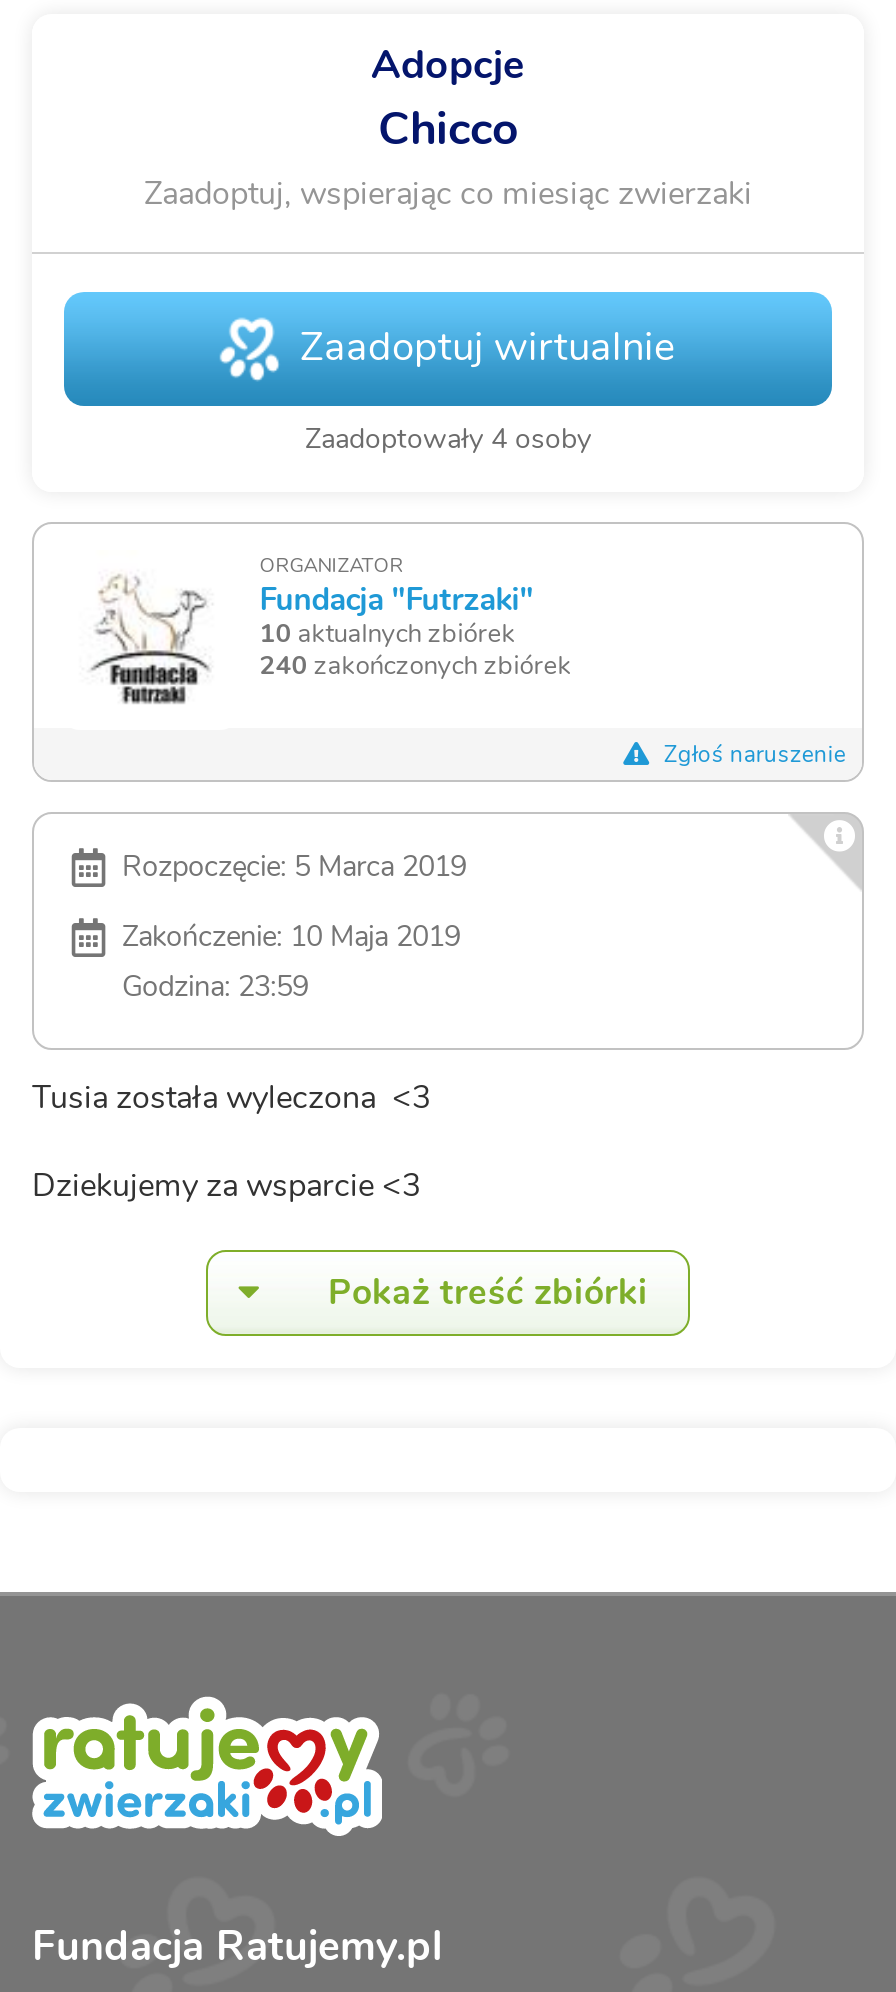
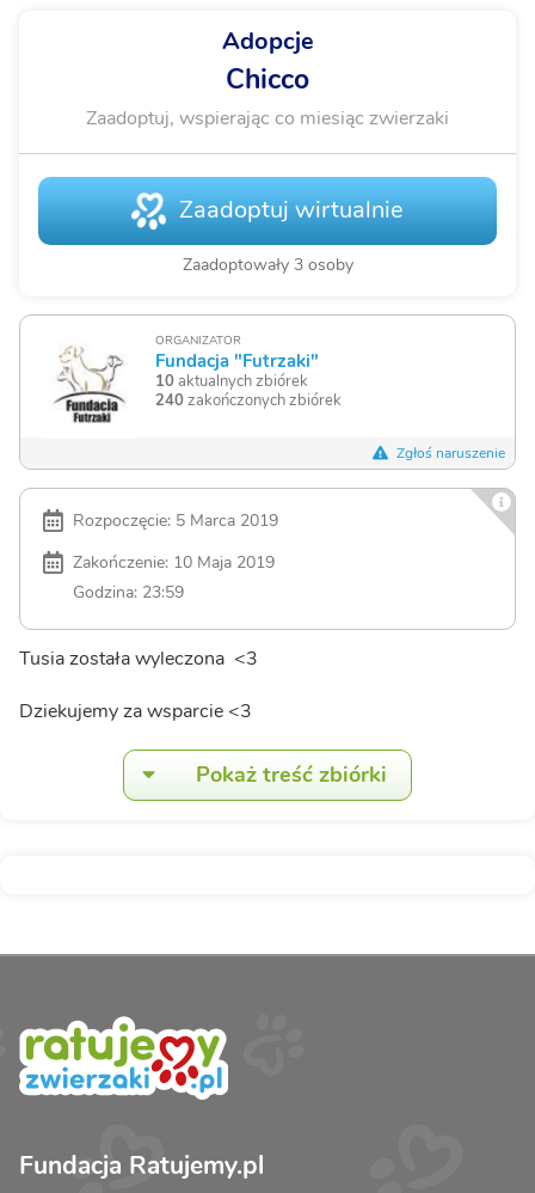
[305,421,591,459] Zaadoptowały 4 osoby -> [182,254,353,276] Zaadoptowały 3 osoby

